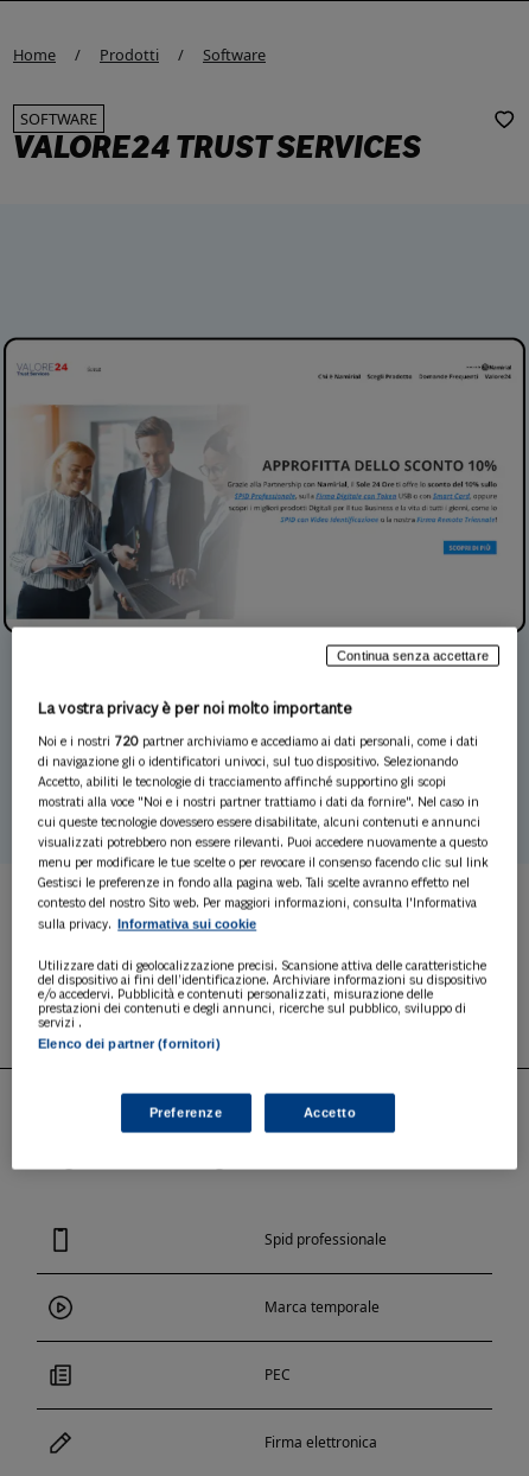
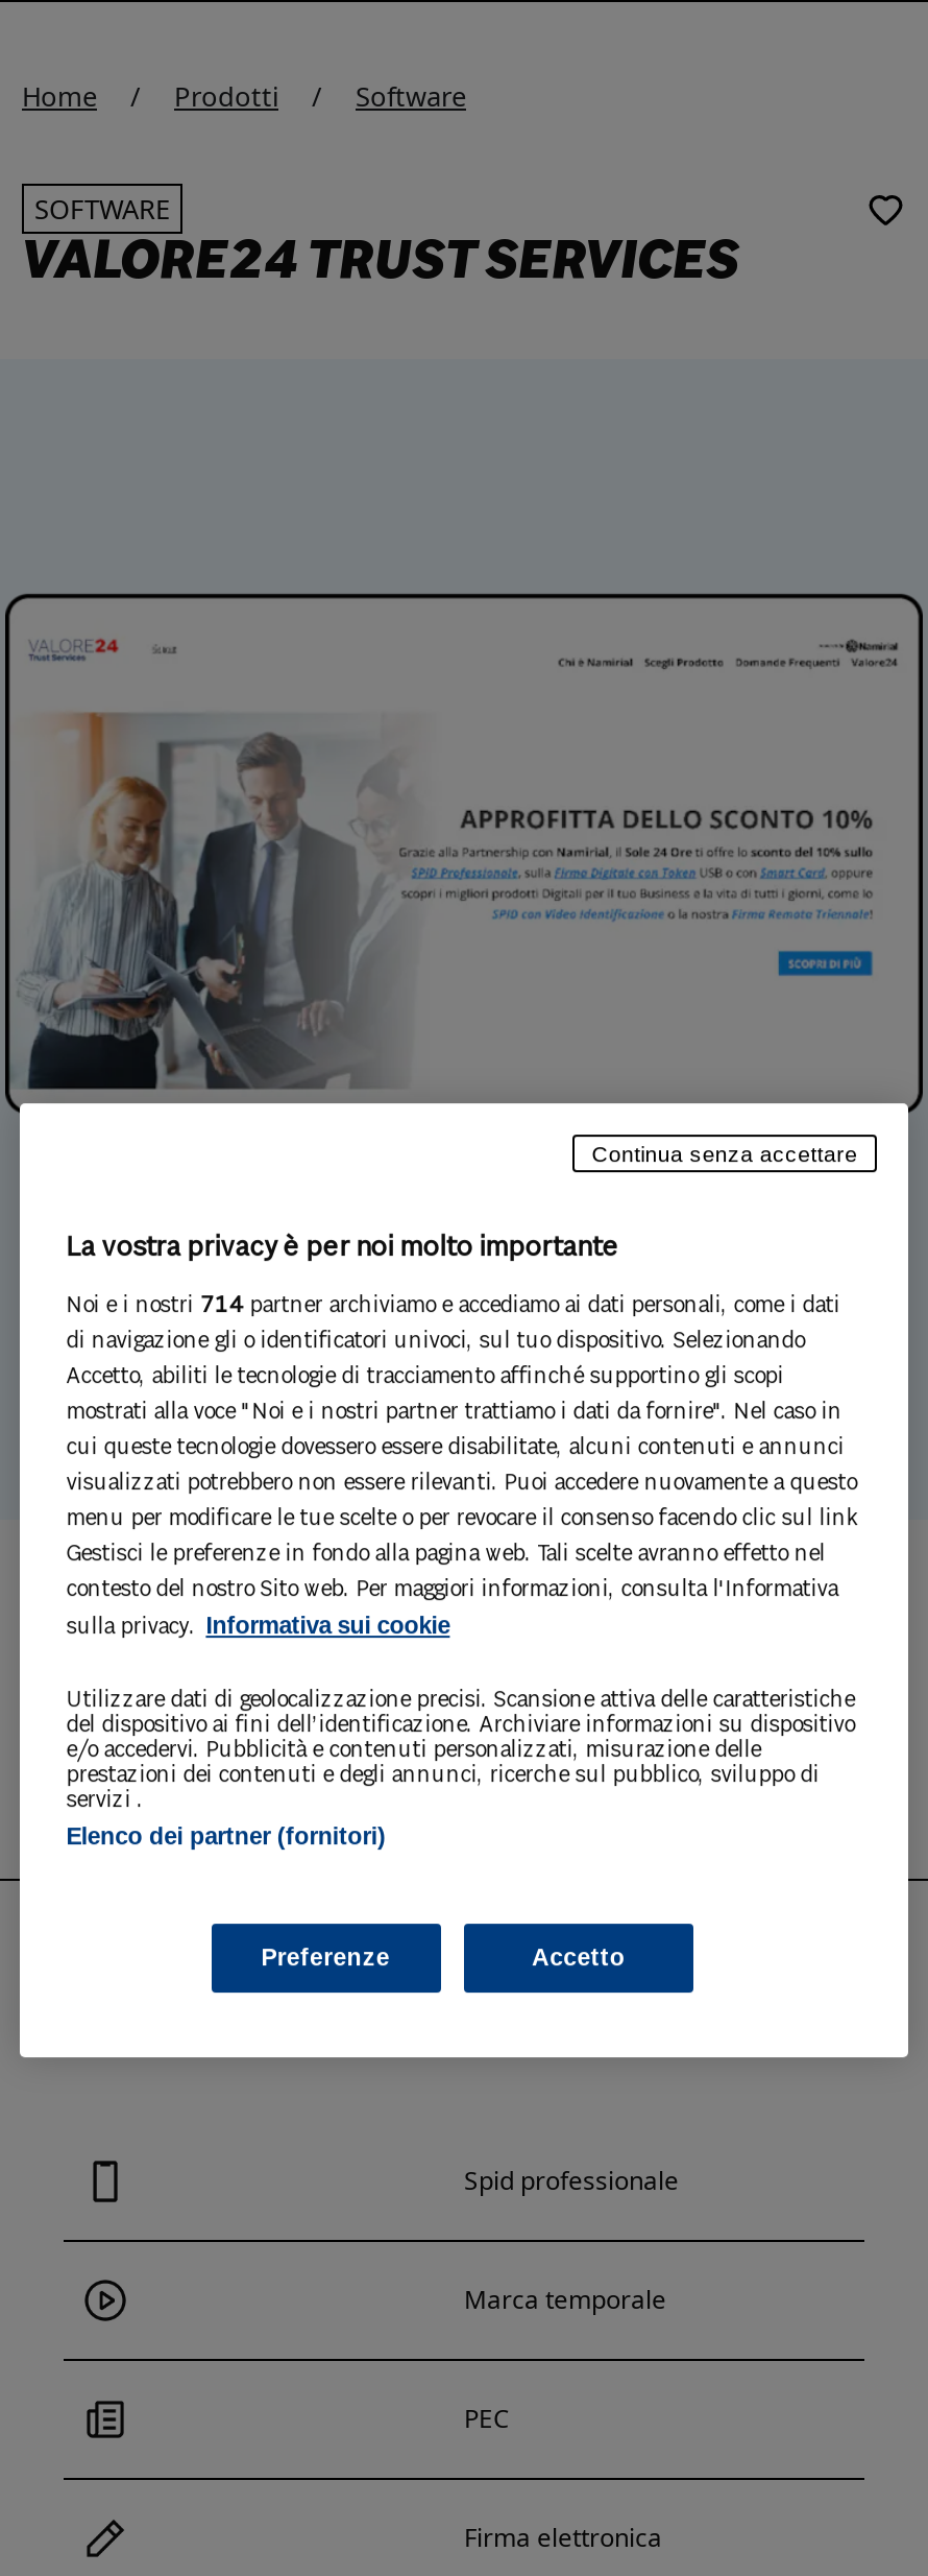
[38,735,478,749] Noi e i nostri 720 partner archiviamo e accediamo ai dati personali, come i dati -> [66,1293,840,1318] Noi e i nostri 714 partner archiviamo e accediamo ai dati personali, come i dati

